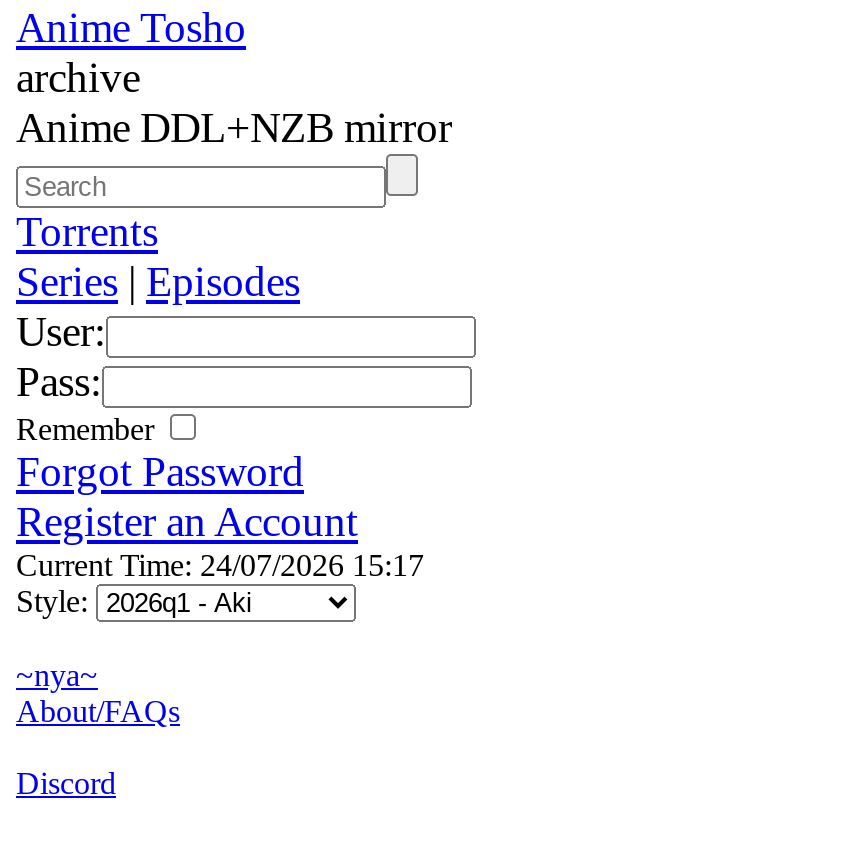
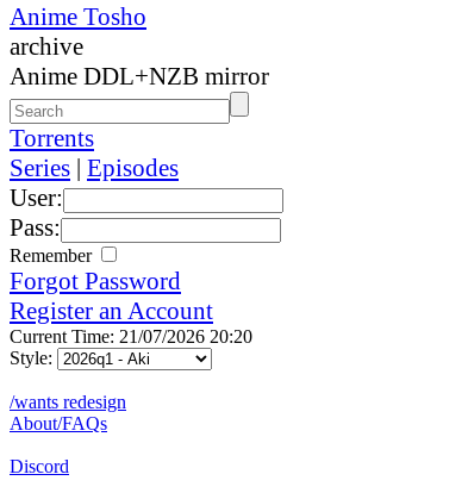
[16,548,424,582] Current Time: 24/07/2026 15:17 -> [10,326,252,346] Current Time: 21/07/2026 20:20
[16,658,98,692] ~nya~ -> [10,392,126,412] /wants redesign

